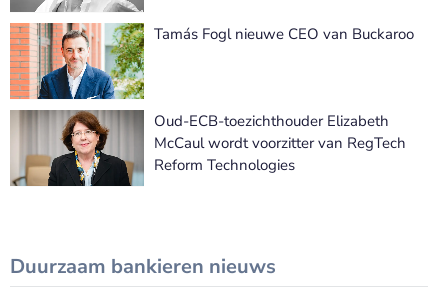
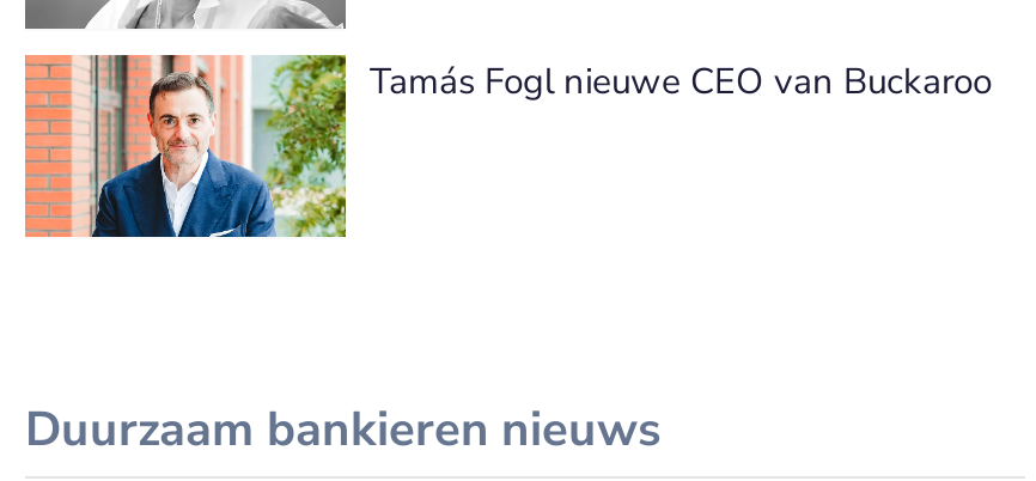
[10,109,406,187] [image] | Oud-ECB-toezichthouder Elizabeth | McCaul wordt voorzitter van RegTech | Reform Technologies -> none

